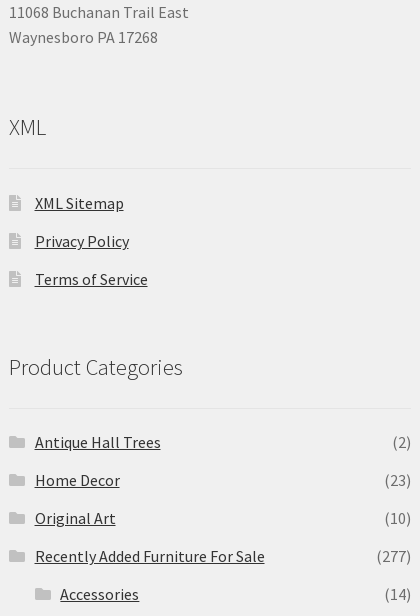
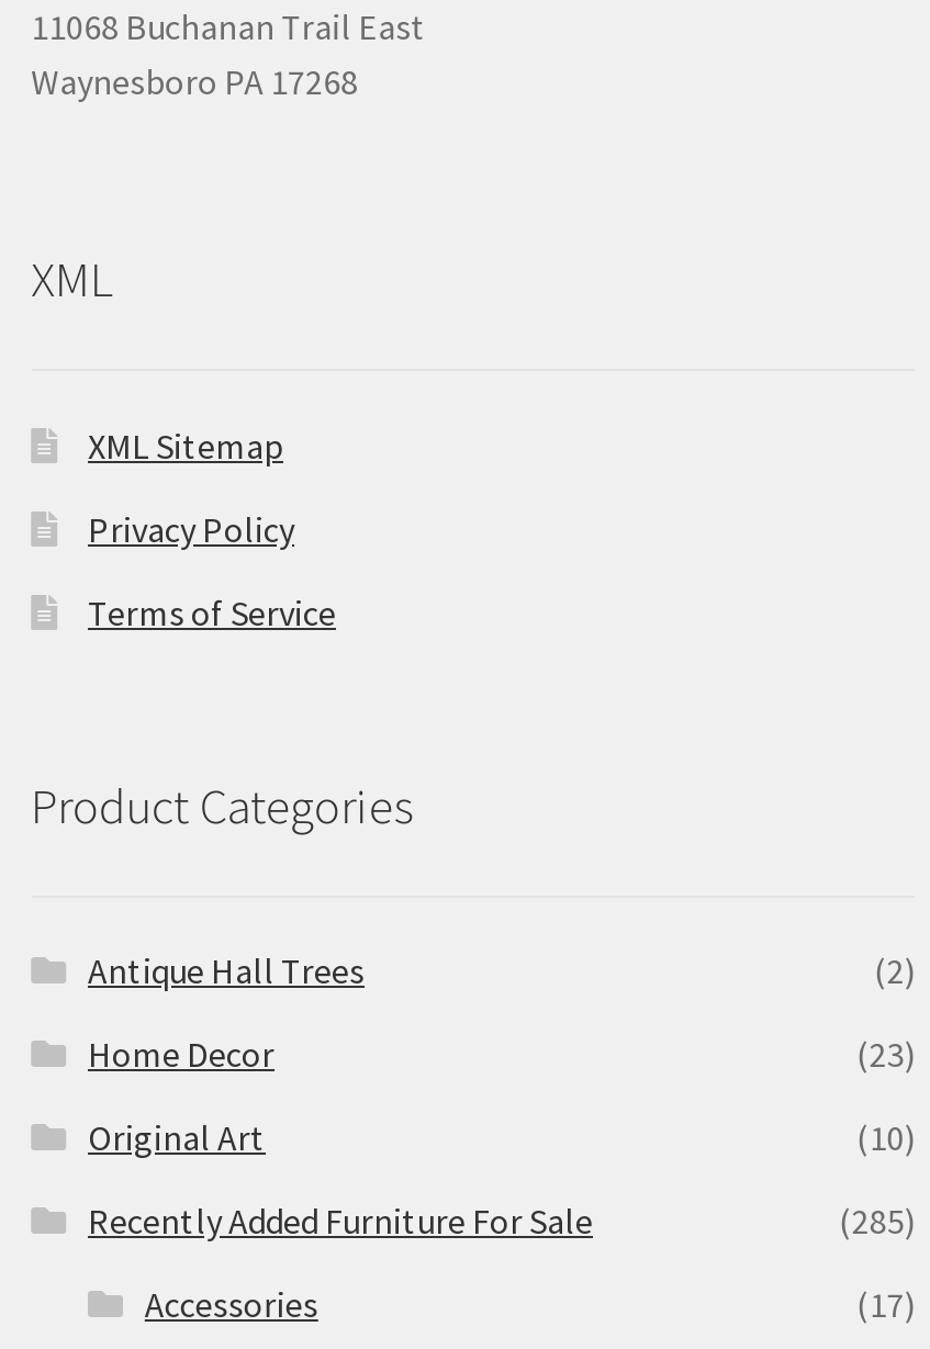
[376,546,411,566] (277) -> [839,1199,916,1243] (285)
[384,584,411,604] (14) -> [856,1283,916,1327] (17)

